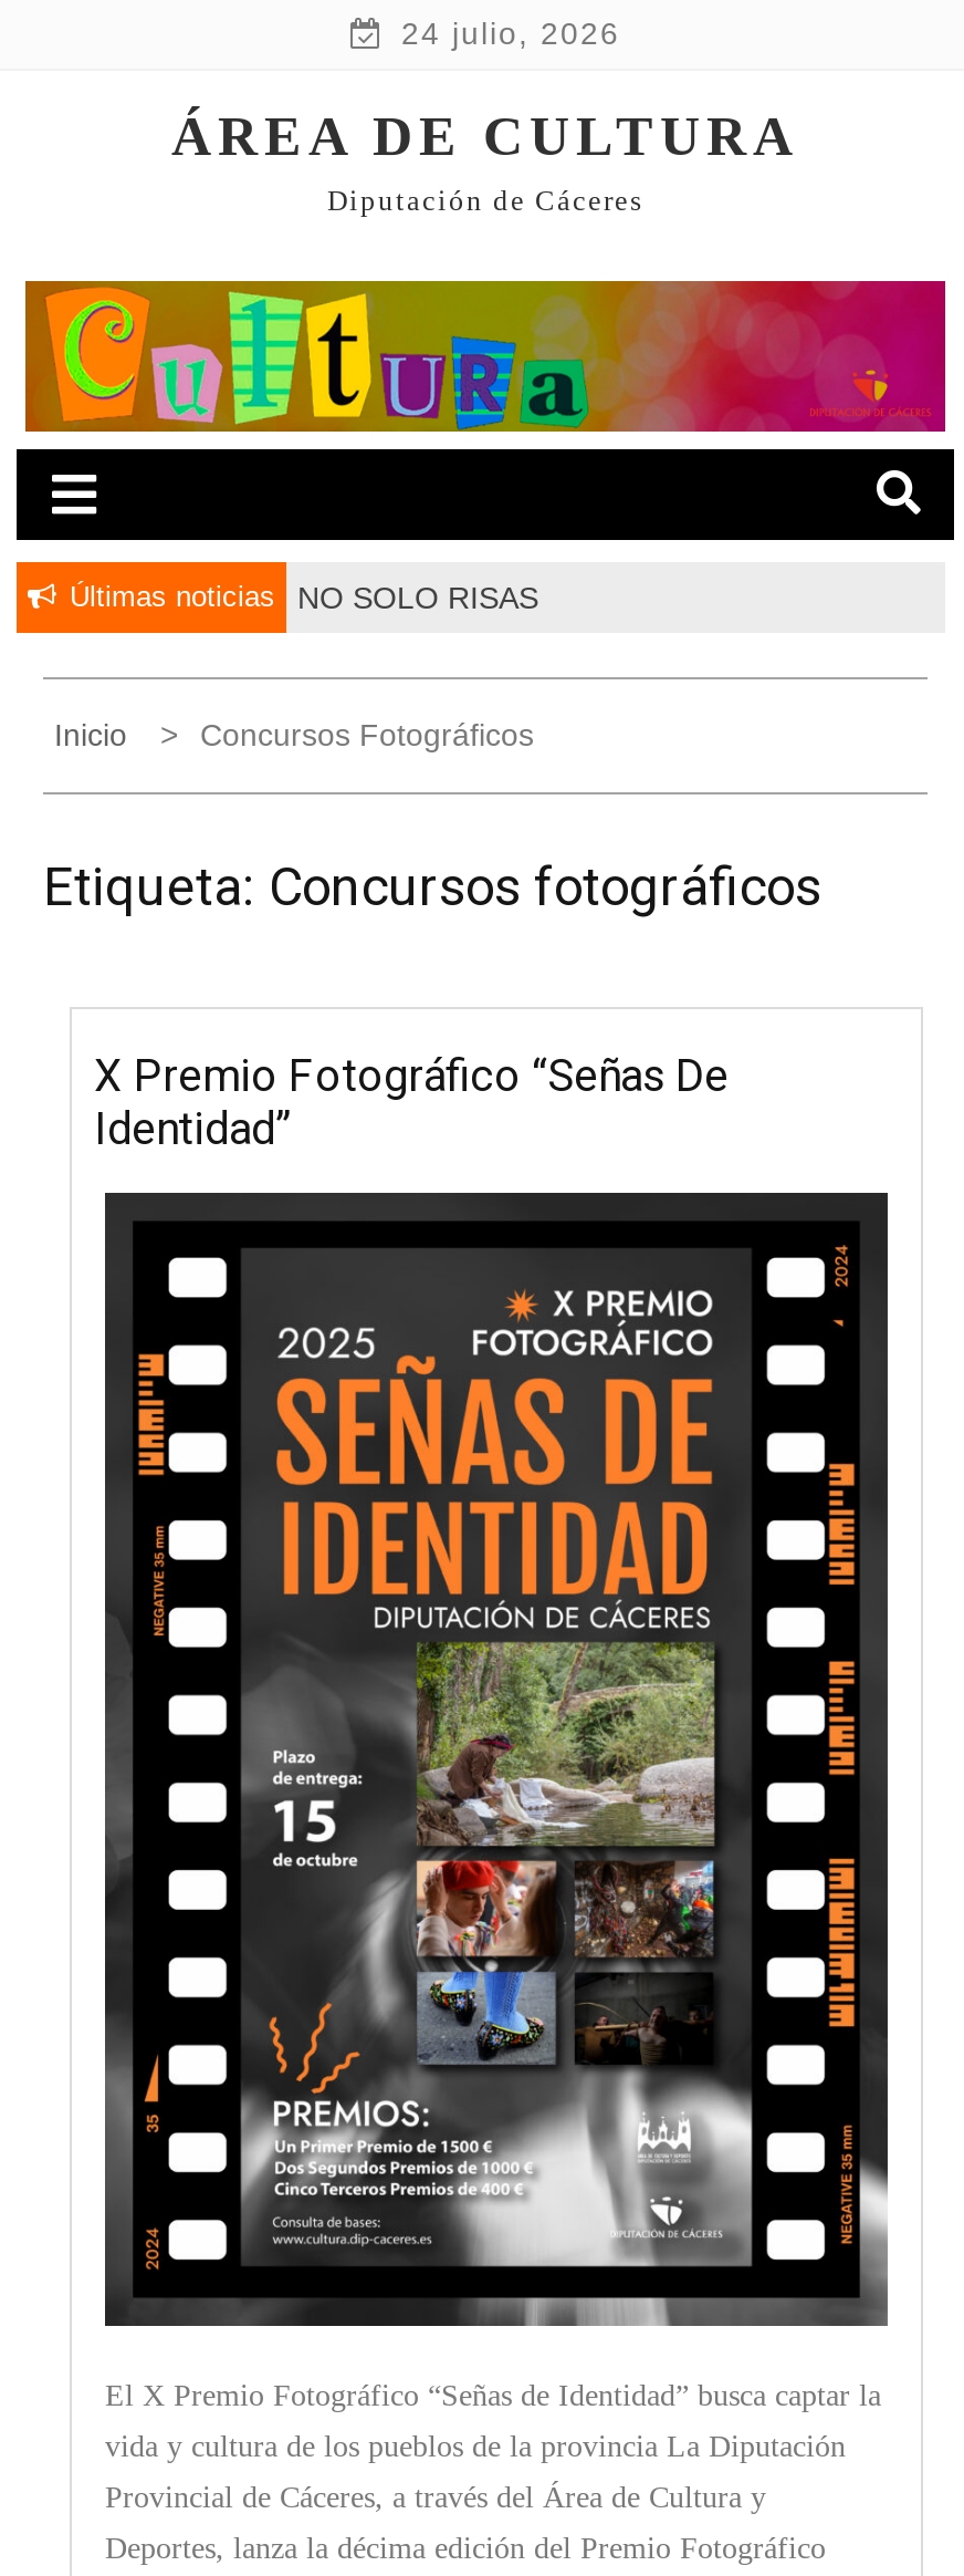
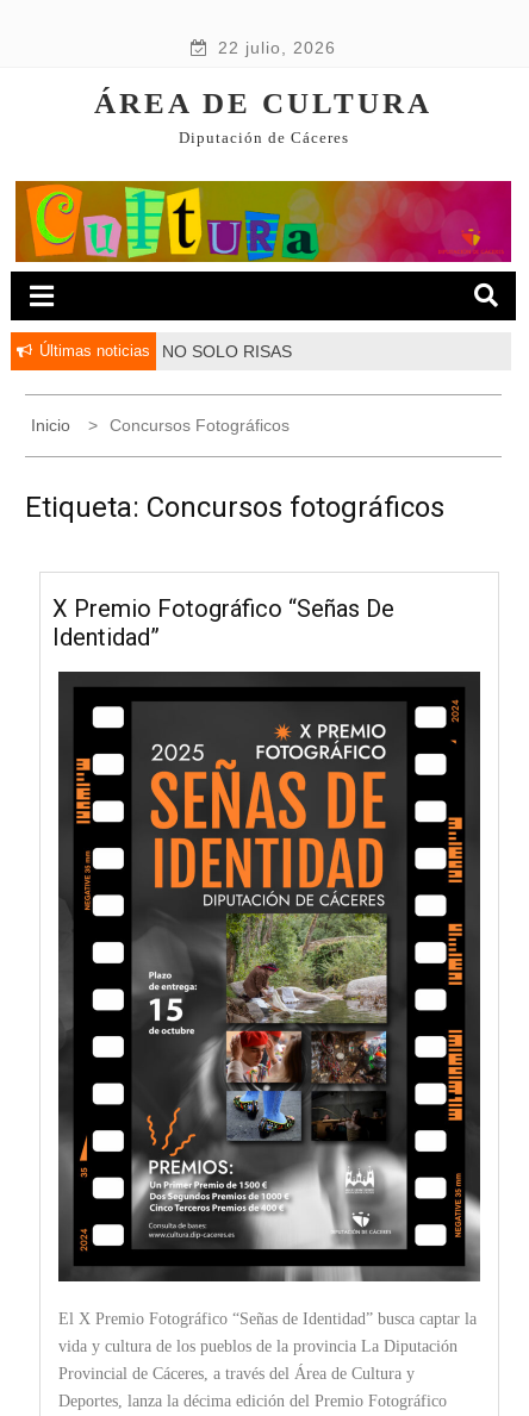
[390,15,620,51] 24 julio, 2026 -> [212,38,336,57] 22 julio, 2026

